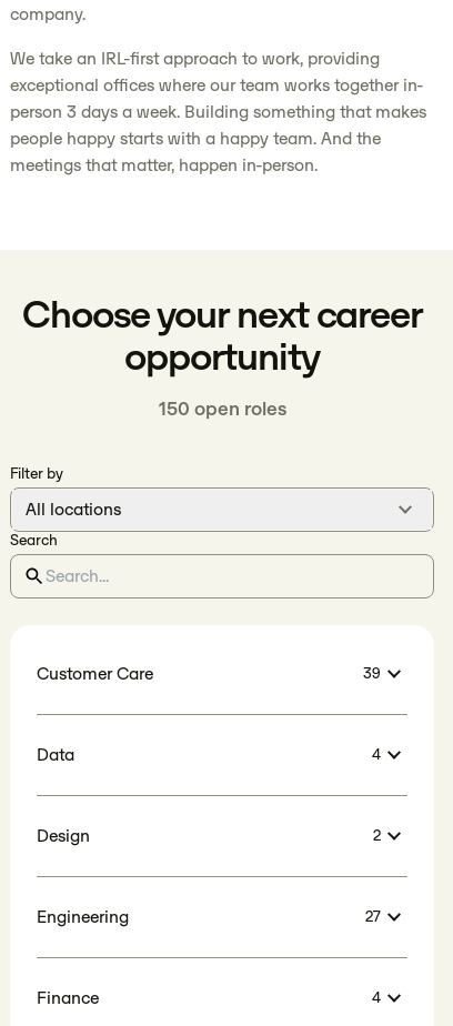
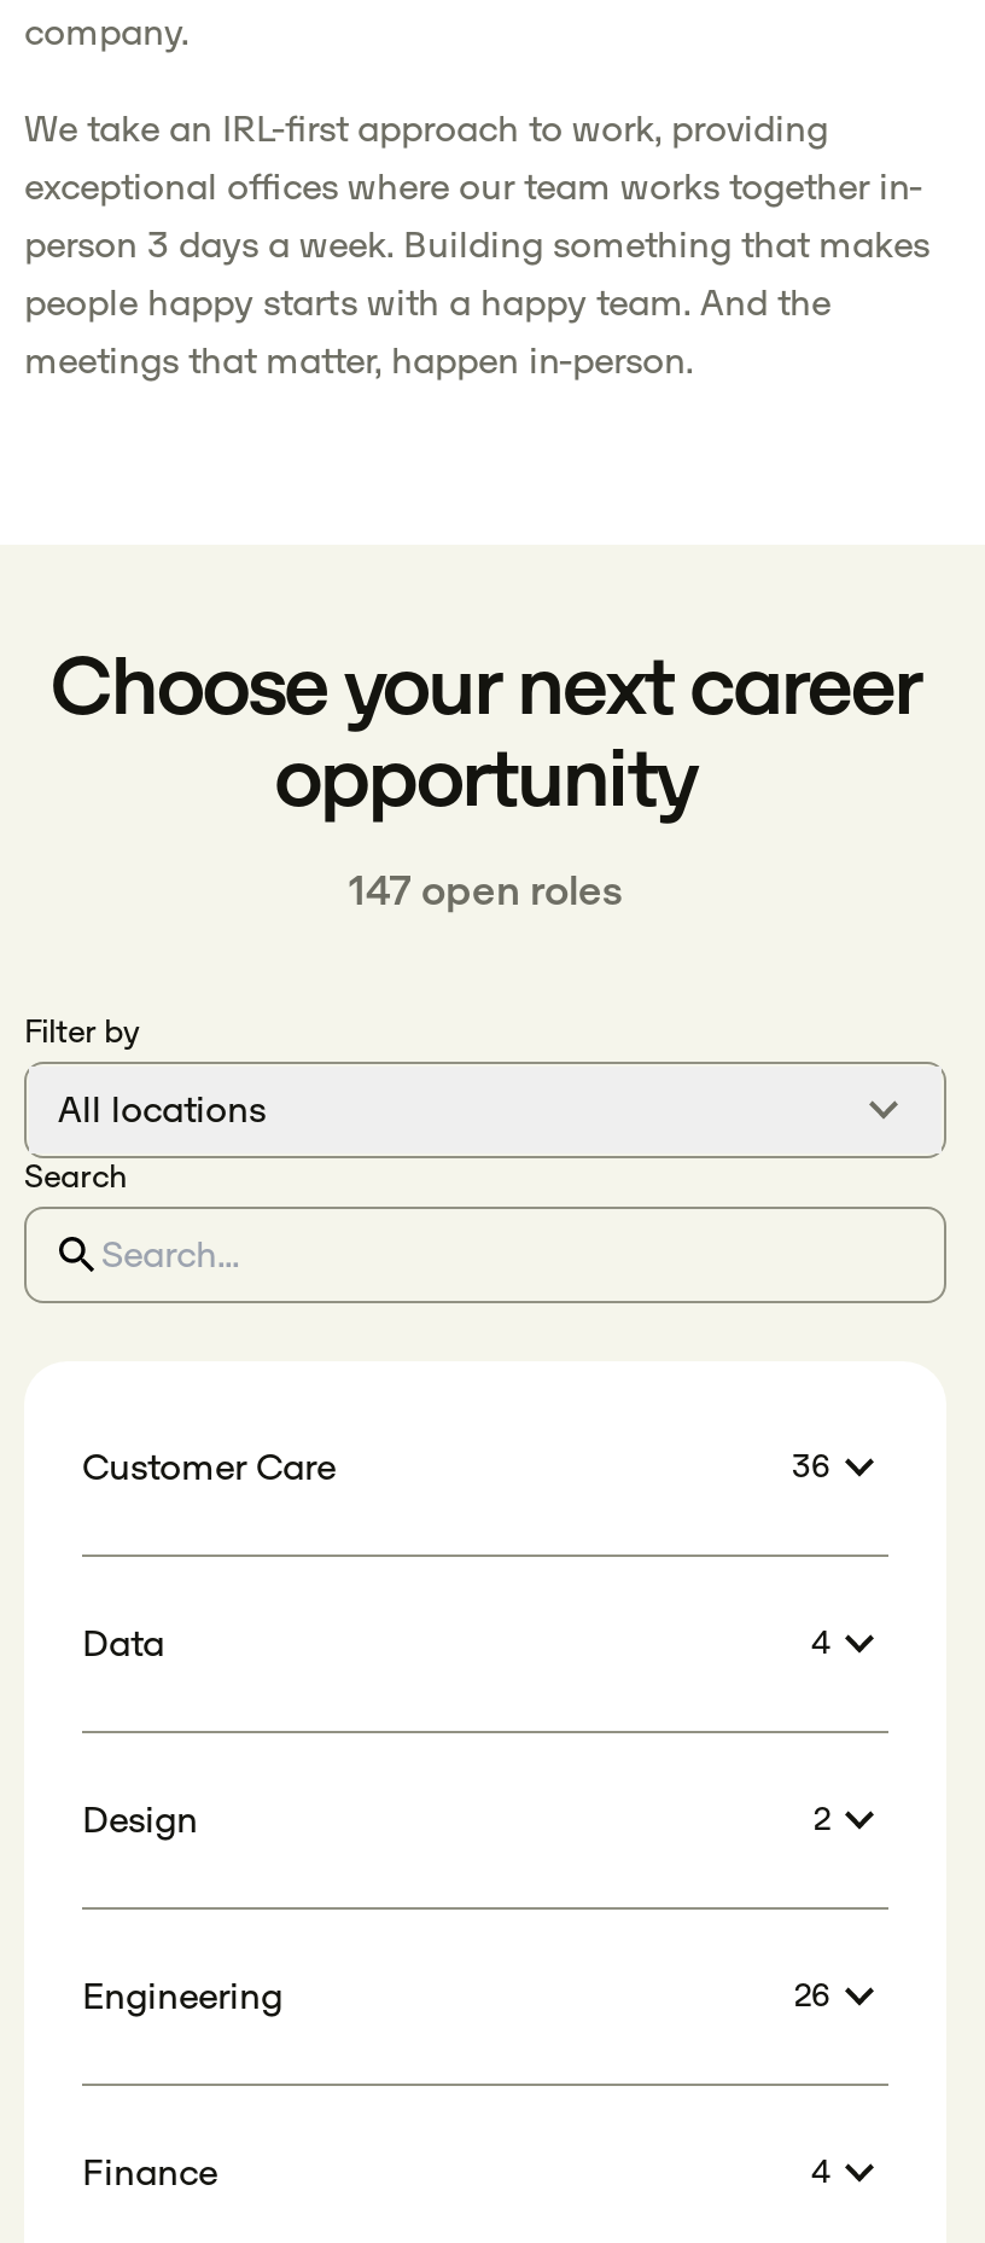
[158,397,286,421] 150 open roles -> [349,863,622,917] 147 open roles
[363,664,381,683] 39 -> [792,1446,830,1487] 36
[365,908,381,927] 27 -> [794,1975,830,2016] 26

